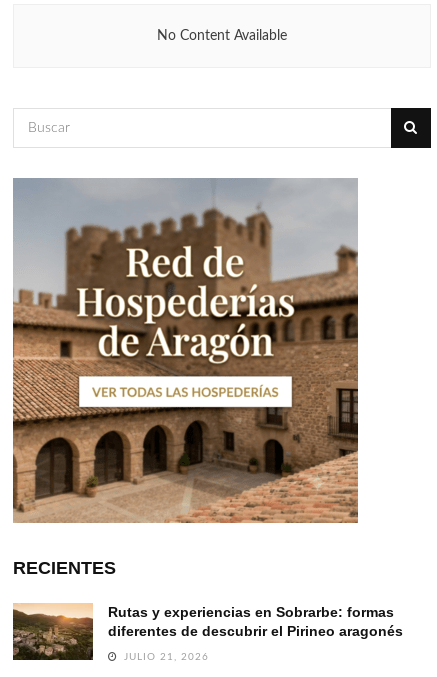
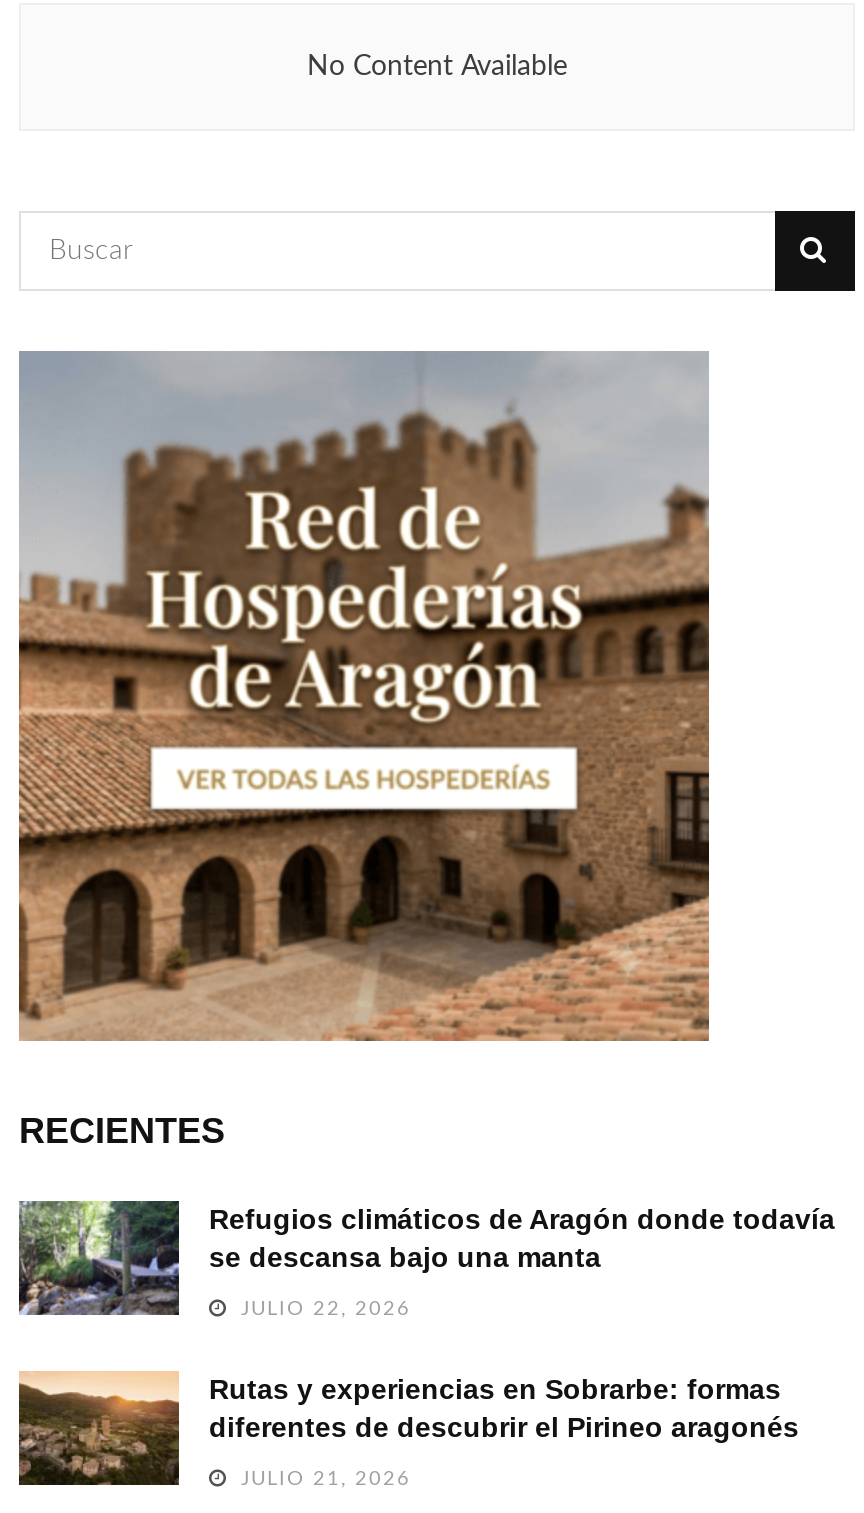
none -> [17,1199,835,1319] [image] | Refugios climáticos de Aragón donde todavía | se descansa bajo una manta | JULIO 22, 2026

